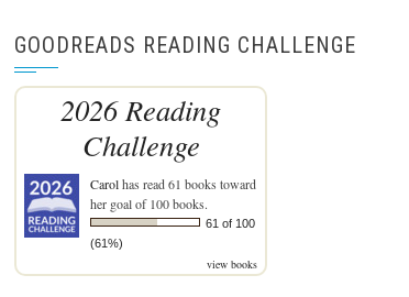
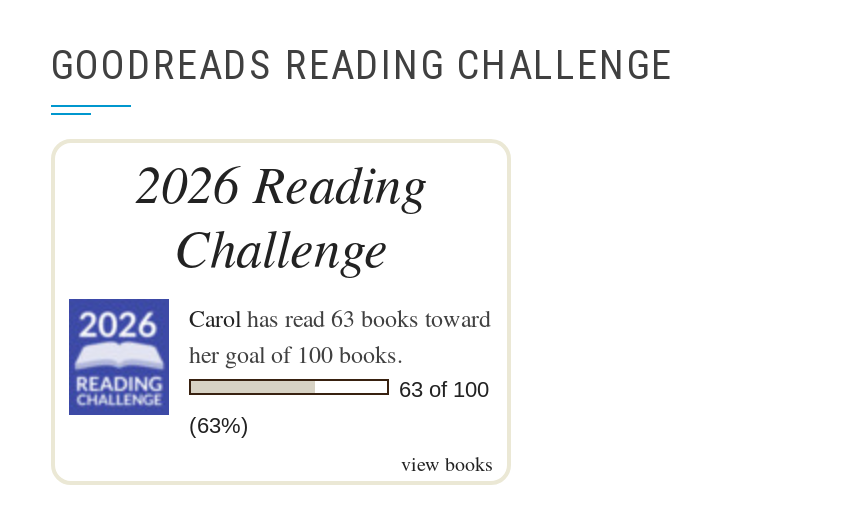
[90,175,256,192] Carol has read 61 books toward -> [189,300,491,332] Carol has read 63 books toward
[206,216,255,230] 61 of 100 -> [399,376,489,400] 63 of 100
[90,236,123,249] (61%) -> [189,412,249,436] (63%)

